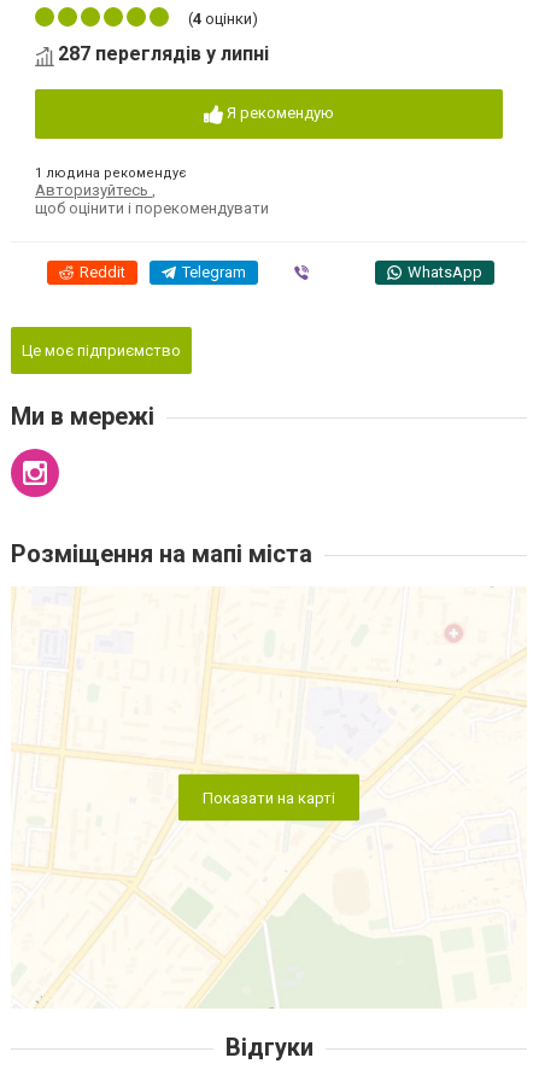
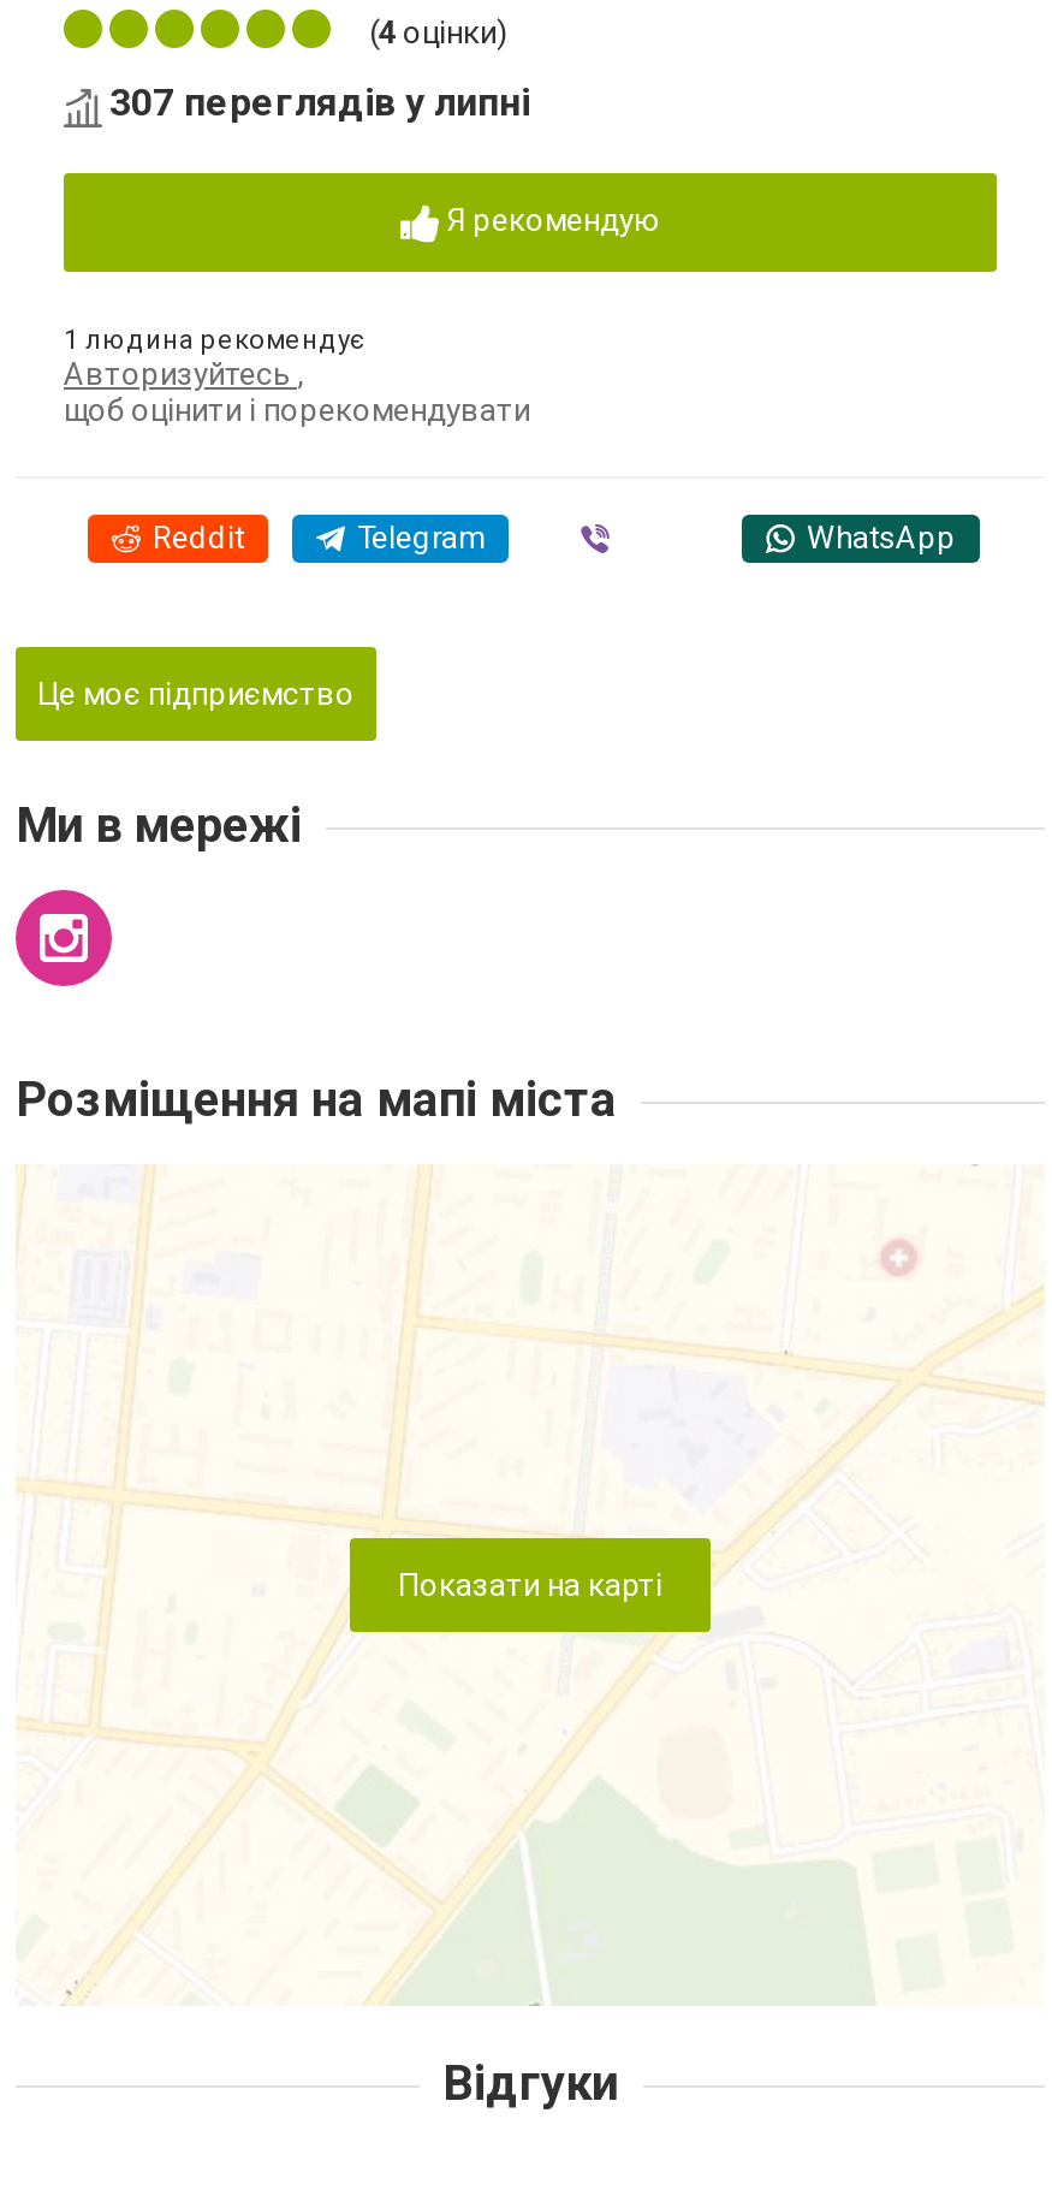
[58,42,269,65] 287 переглядів у липні -> [109,79,530,125] 307 переглядів у липні

